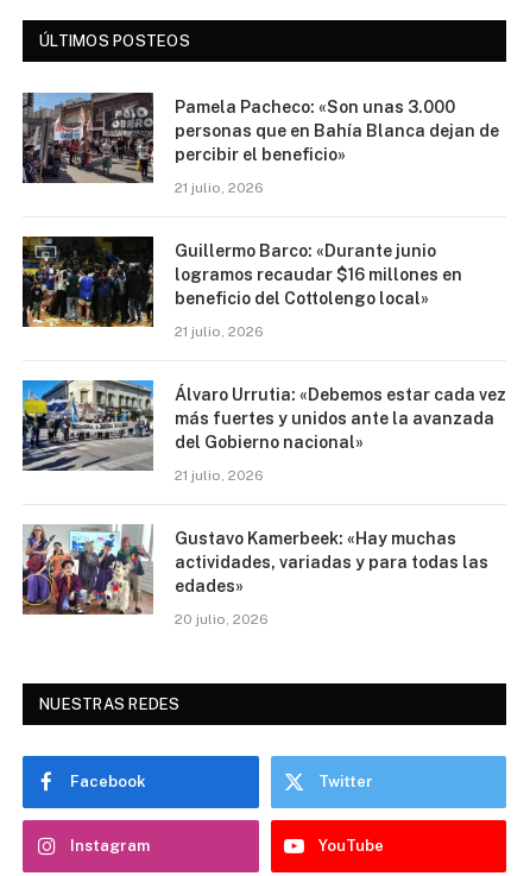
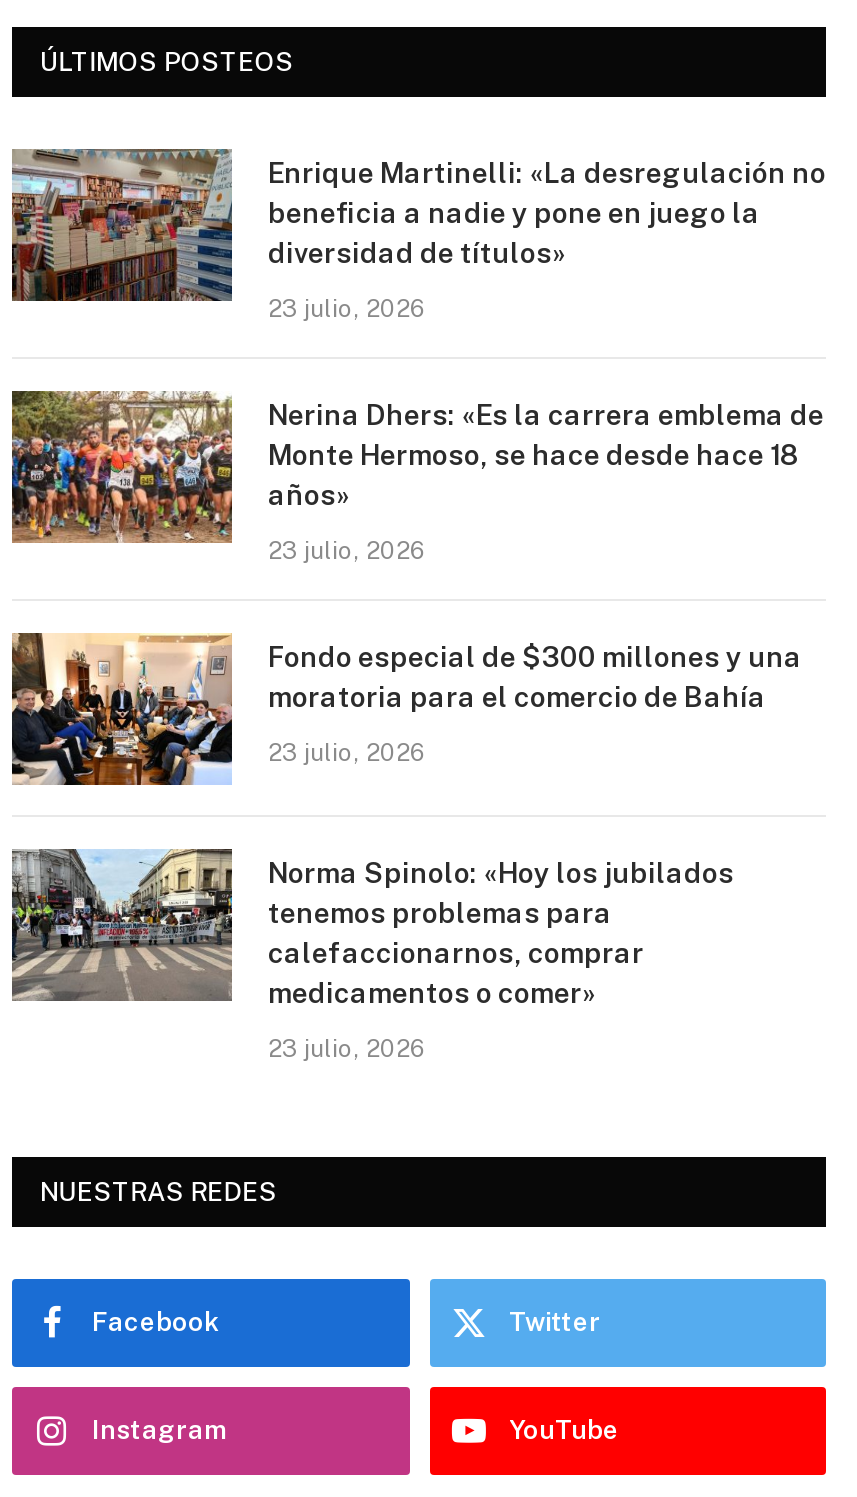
[23,92,499,183] [image] | Pamela Pacheco: «Son unas 3.000 | personas que en Bahía Blanca dejan de | percibir el beneficio» -> [12,147,826,301] [image] | Enrique Martinelli: «La desregulación no | beneficia a nadie y pone en juego la | diversidad de títulos»
[175,180,264,197] 21 julio, 2026 -> [268,296,426,324] 23 julio, 2026
[21,235,462,328] [image] | Guillermo Barco: «Durante junio | logramos recaudar $16 millones en | beneficio del Cottolengo local» -> [10,389,824,545] [image] | Nerina Dhers: «Es la carrera emblema de | Monte Hermoso, se hace desde hace 18 | años»
[175,324,264,341] 21 julio, 2026 -> [268,538,426,566] 23 julio, 2026
[21,379,506,472] [image] | Álvaro Urrutia: «Debemos estar cada vez | más fuertes y unidos ante la avanzada | del Gobierno nacional» -> [10,631,802,787] [image] | Fondo especial de $300 millones y una | moratoria para el comercio de Bahía
[175,468,264,484] 21 julio, 2026 -> [268,740,426,768] 23 julio, 2026
[21,509,488,616] [image] | Gustavo Kamerbeek: «Hay muchas | actividades, variadas y para todas las | edades» -> [10,847,734,1027] [image] | Norma Spinolo: «Hoy los jubilados | tenemos problemas para | calefaccionarnos, comprar | medicamentos o comer»
[175,612,269,628] 20 julio, 2026 -> [268,1036,426,1064] 23 julio, 2026

